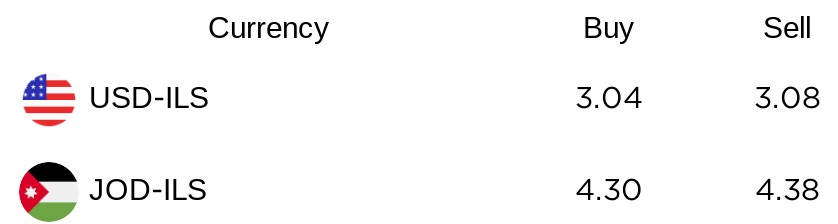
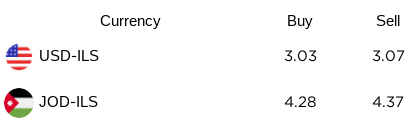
[575,78,643,122] 3.04 -> [283,46,316,68] 3.03
[754,78,820,122] 3.08 -> [371,46,404,68] 3.07
[575,170,643,214] 4.30 -> [284,92,316,114] 4.28
[755,170,819,214] 4.38 -> [372,92,404,114] 4.37

